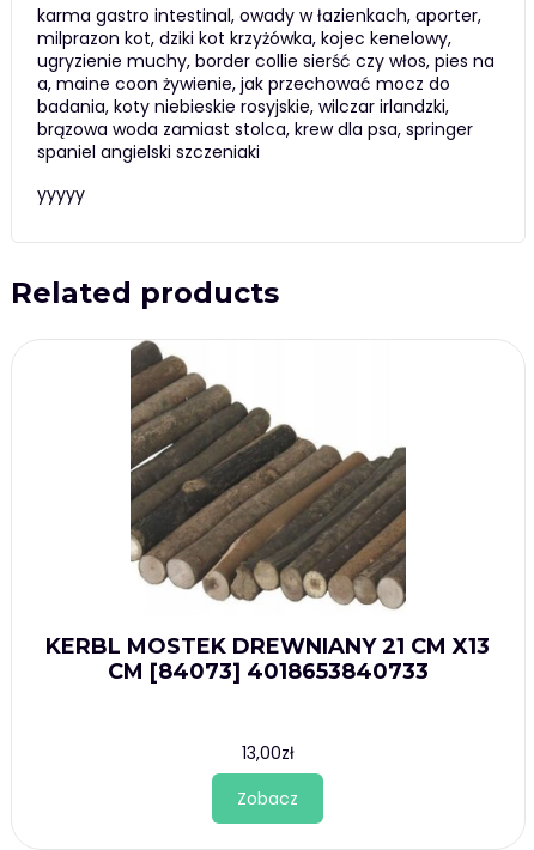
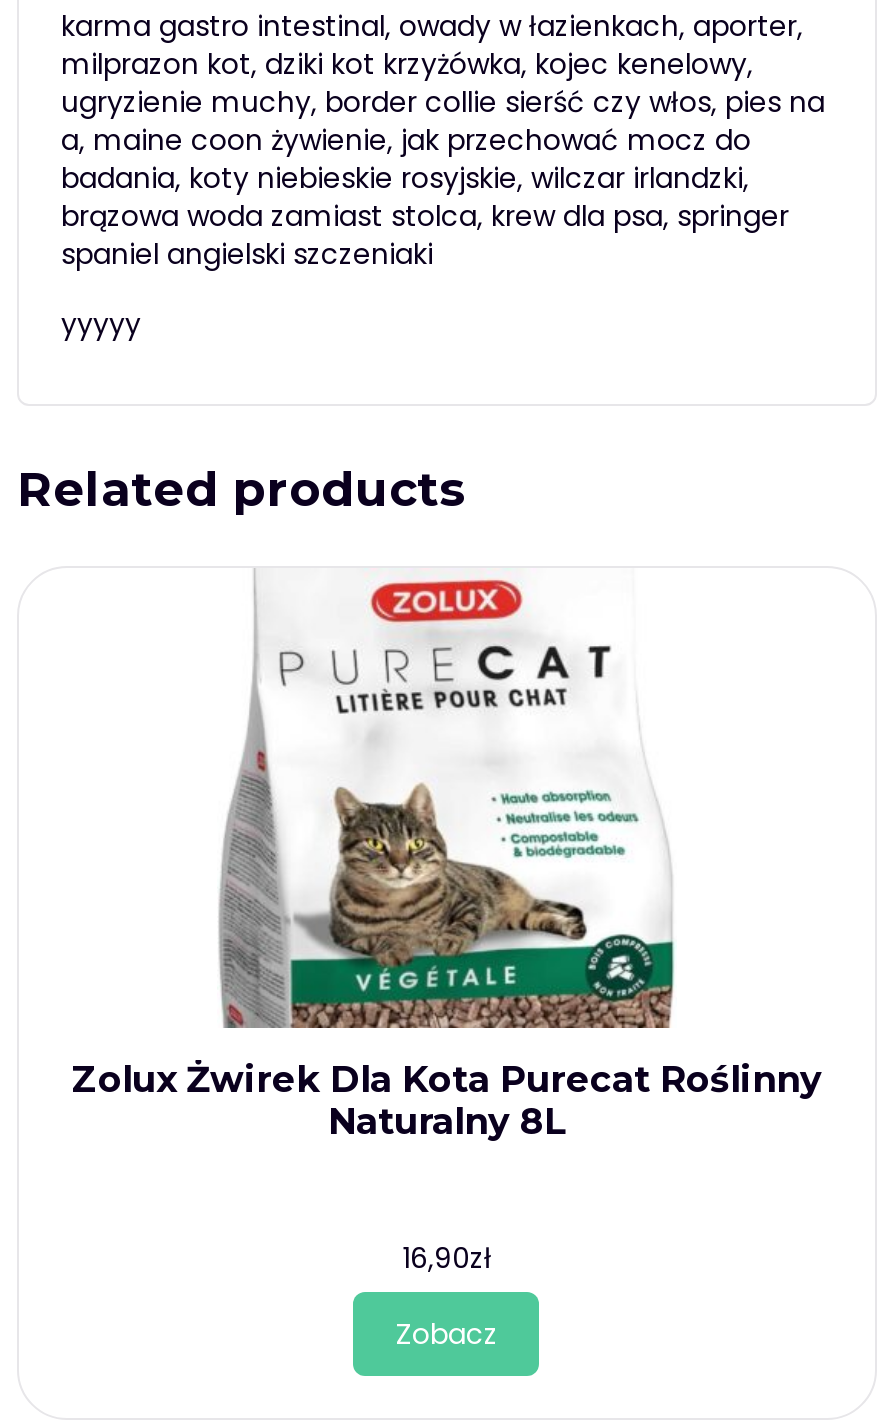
[46,339,490,684] [image] | KERBL MOSTEK DREWNIANY 21 CM X13 | CM [84073] 4018653840733 -> [72,568,822,1143] [image] | Zolux Żwirek Dla Kota Purecat Roślinny | Naturalny 8L
[242,741,295,765] 13,00zł -> [402,1237,492,1277] 16,90zł

